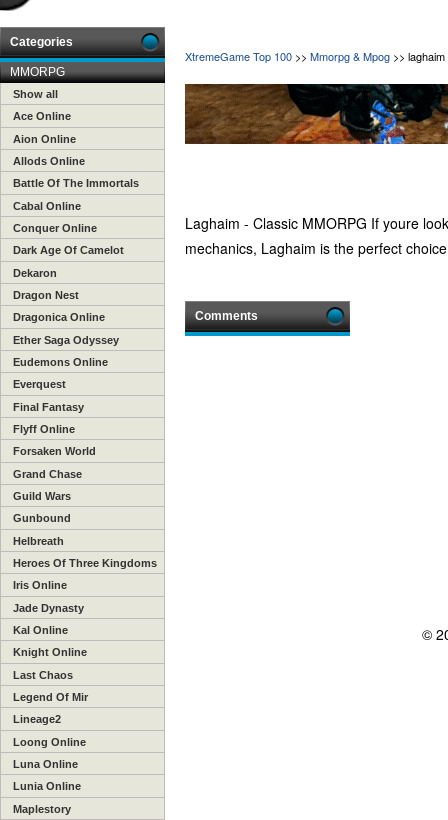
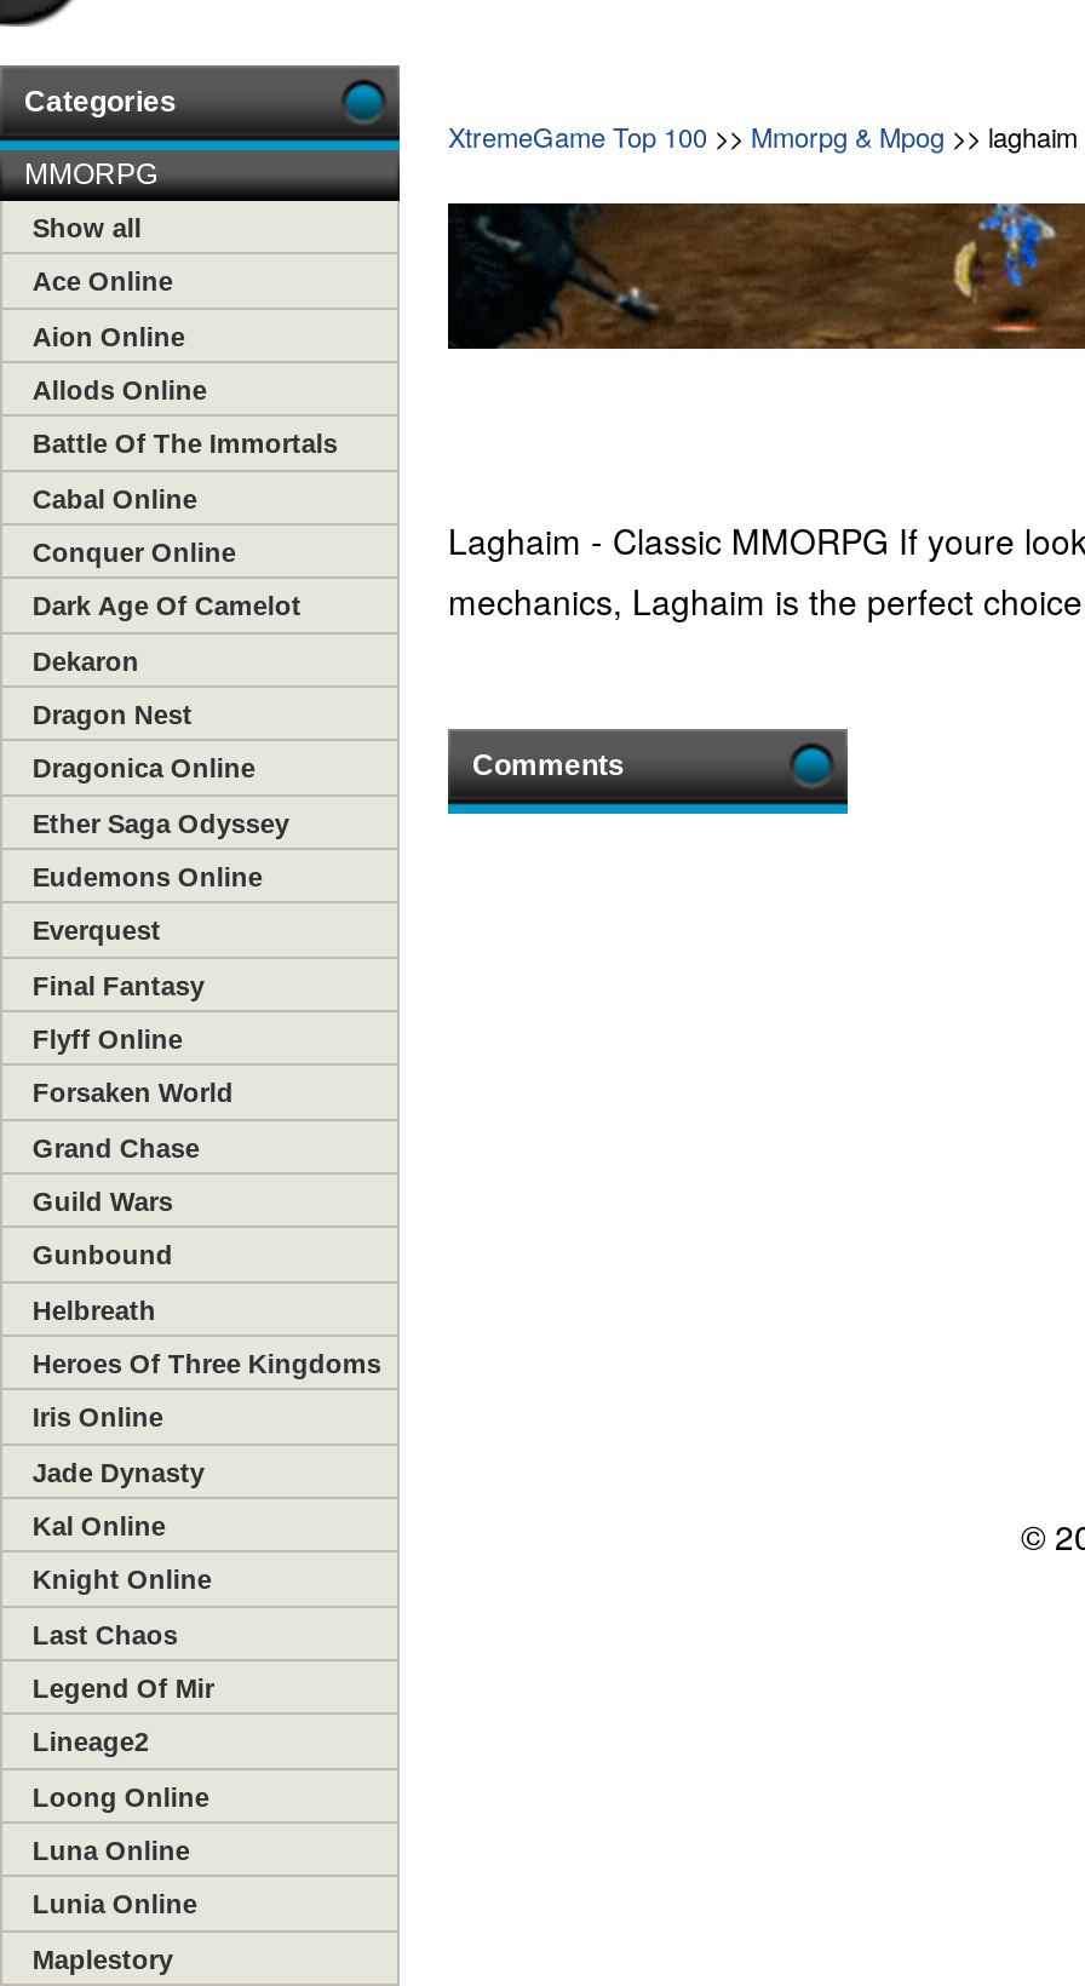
[184,84,445,145] [image] -> [446,201,1078,351] [image]

